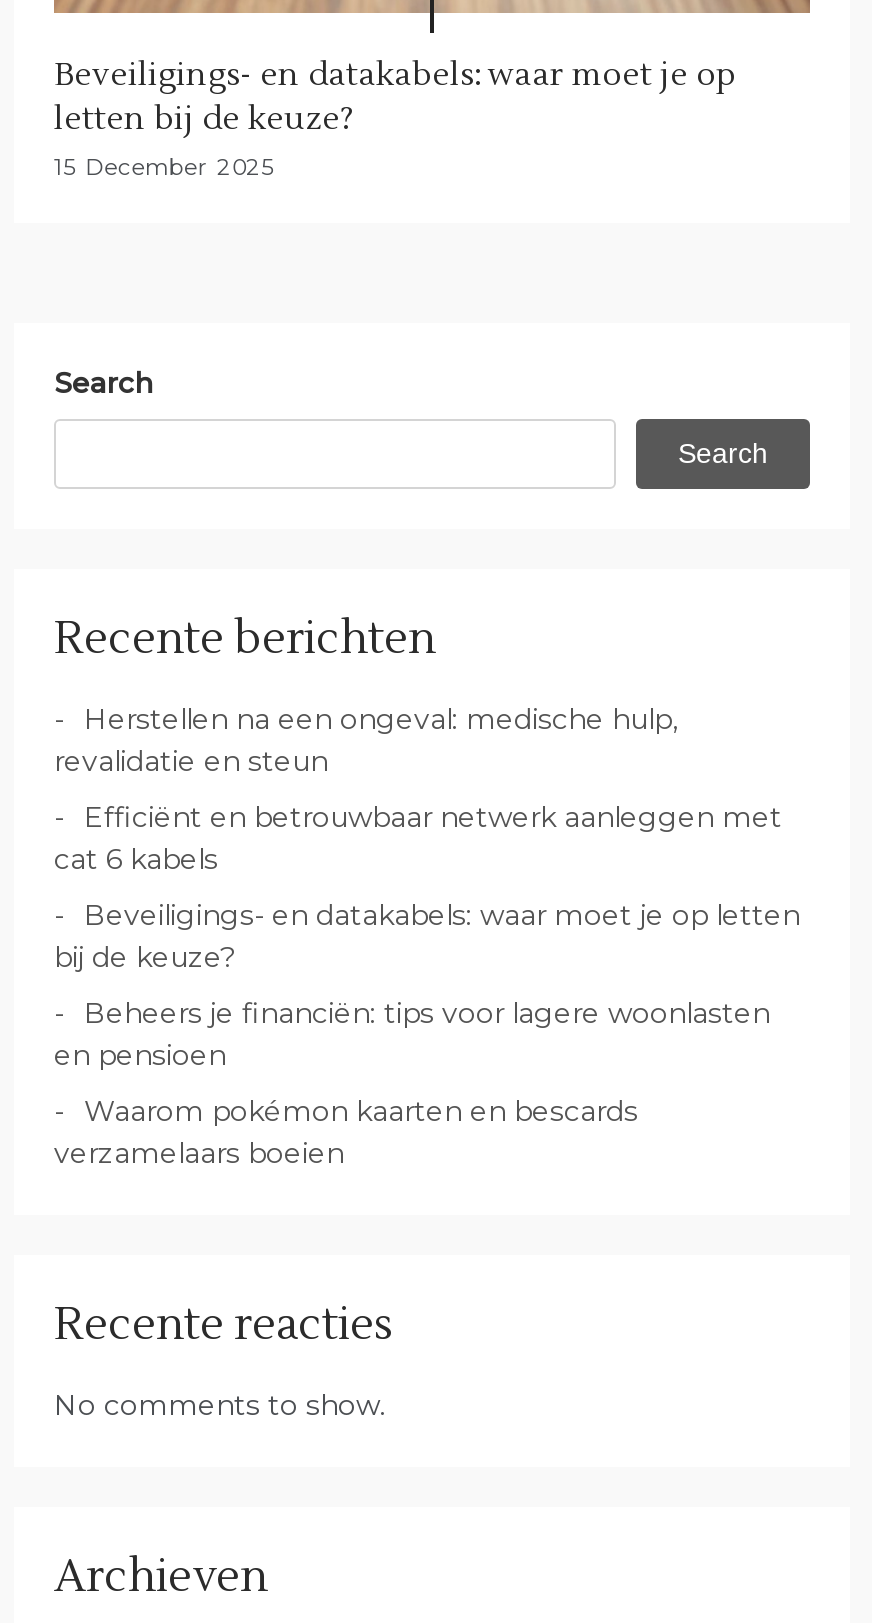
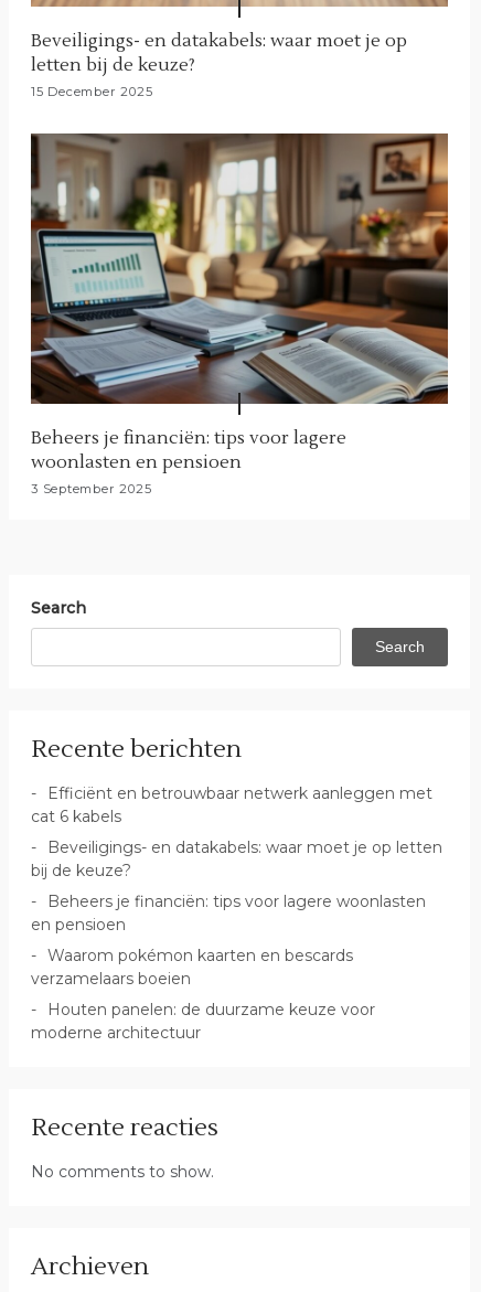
none -> [30,132,449,496] [image] | Beheers je financiën: tips voor lagere | woonlasten en pensioen | 3 September 2025
[54,701,678,779] Herstellen na een ongeval: medische hulp, | revalidatie en steun -> none
none -> [31,1000,375,1043] Houten panelen: de duurzame keuze voor | moderne architectuur

